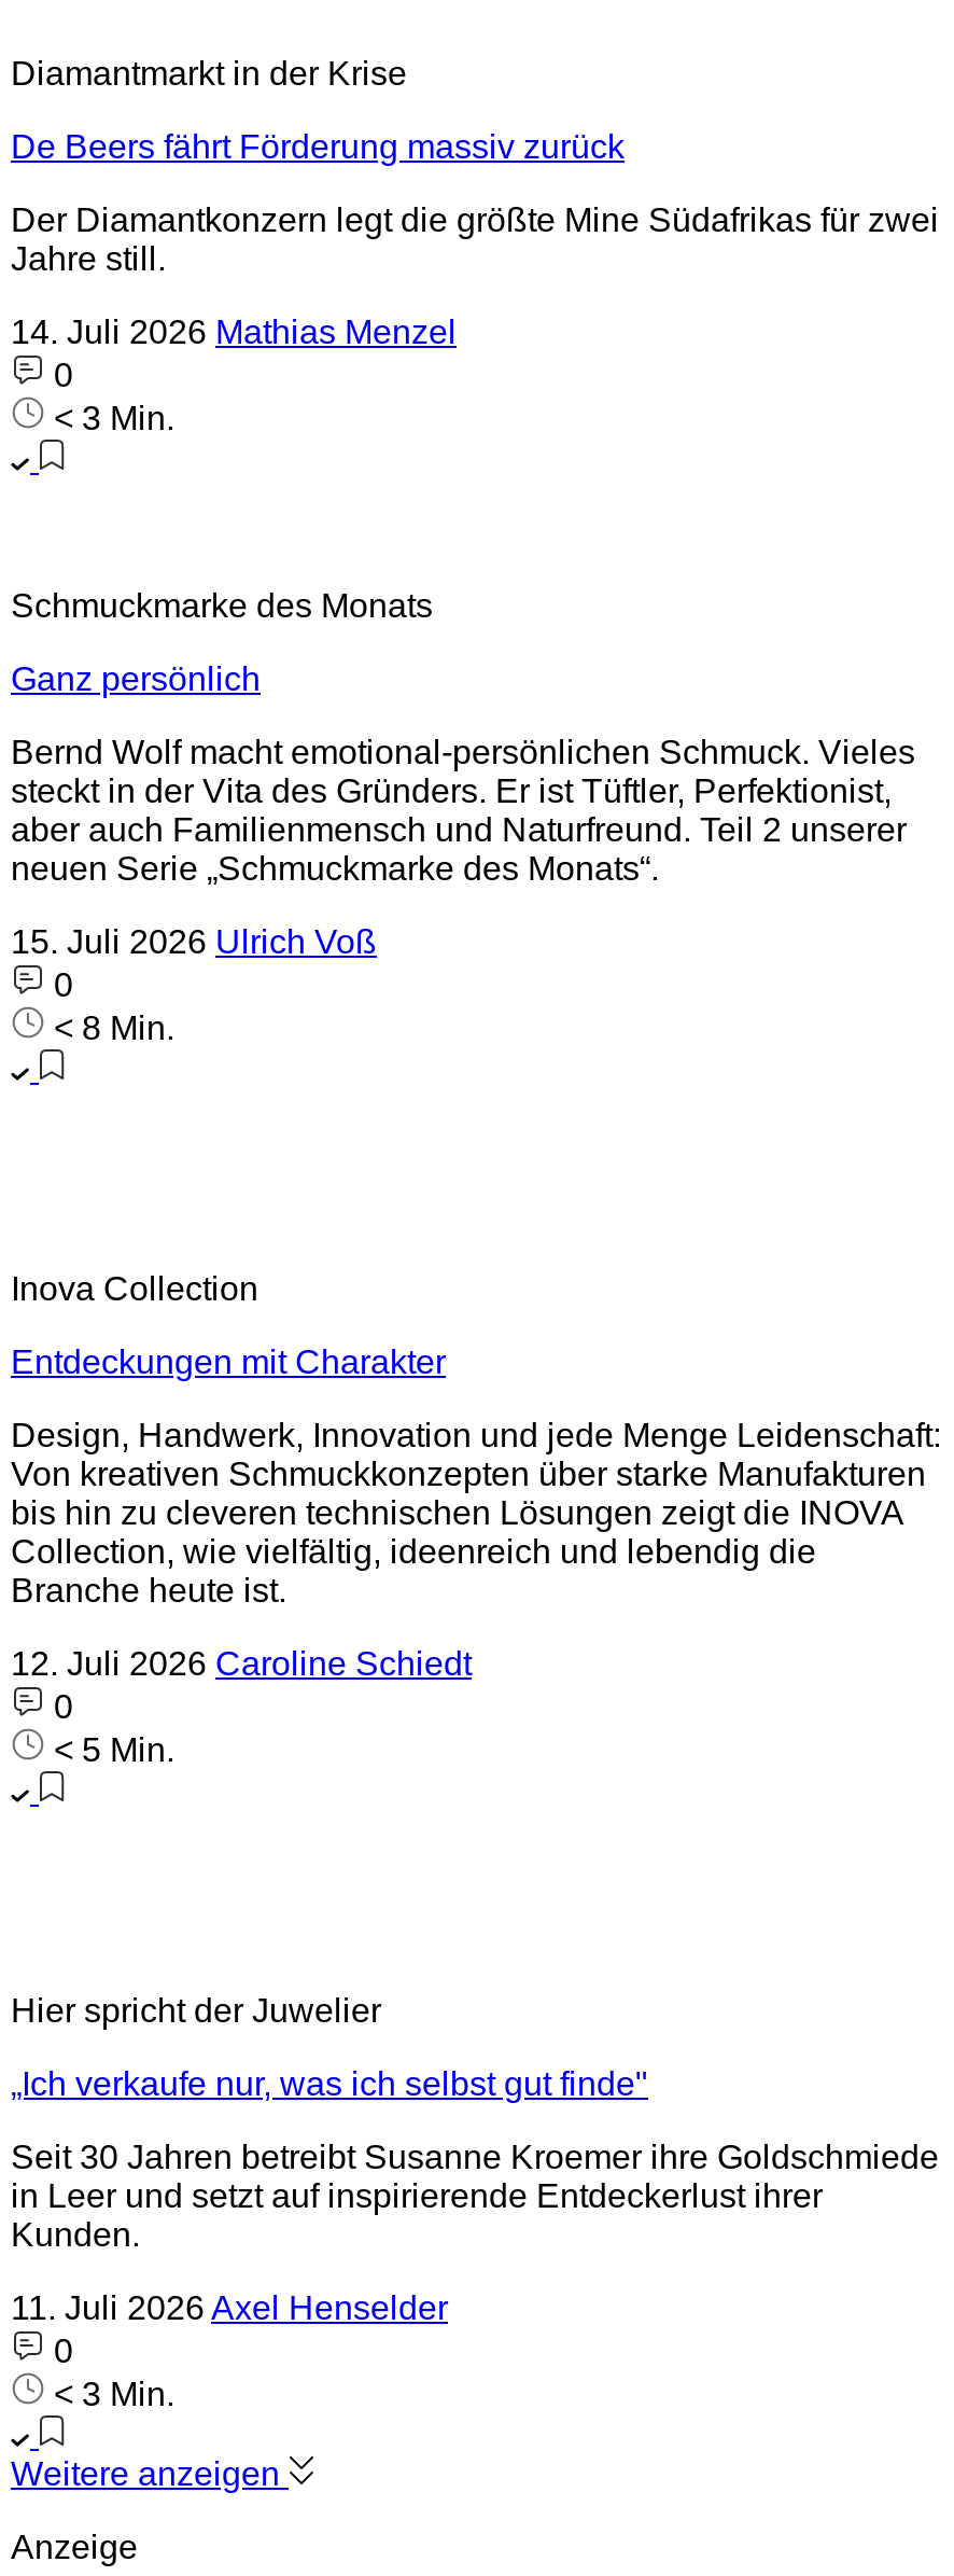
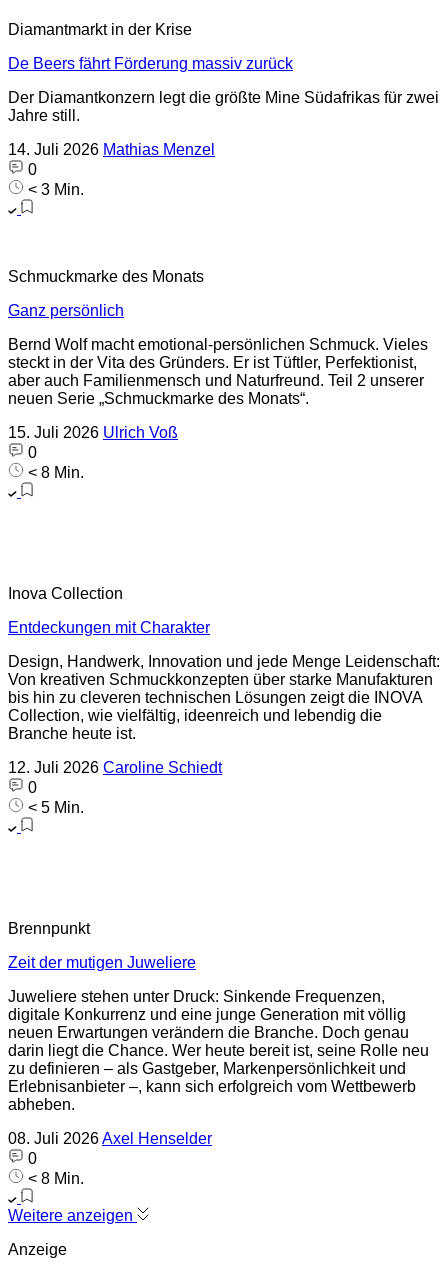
[11,1991,381,2028] Hier spricht der Juwelier -> [8,920,90,937] Brennpunkt
[11,2065,648,2101] „Ich verkaufe nur, was ich selbst gut finde" -> [8,954,196,971] Zeit der mutigen Juweliere
[11,2138,939,2252] Seit 30 Jahren betreibt Susanne Kroemer ihre Goldschmiede | in Leer und setzt auf inspirierende Entdeckerlust ihrer | Kunden. -> [8,988,429,1113] Juweliere stehen unter Druck: Sinkende Frequenzen, | digitale Konkurrenz und eine junge Generation mit völlig | neuen Erwartungen verändern die Branche. Doch genau | darin liegt die Chance. Wer heute bereit ist, seine Rolle neu | zu definieren – als Gastgeber, Markenpersönlichkeit und | Erlebnisanbieter –, kann sich erfolgreich vom Wettbewerb | abheben.
[11,2289,448,2325] 11. Juli 2026 Axel Henselder -> [8,1130,212,1147] 08. Juli 2026 Axel Henselder
[54,2375,174,2412] < 3 Min. -> [28,1170,84,1187] < 8 Min.

